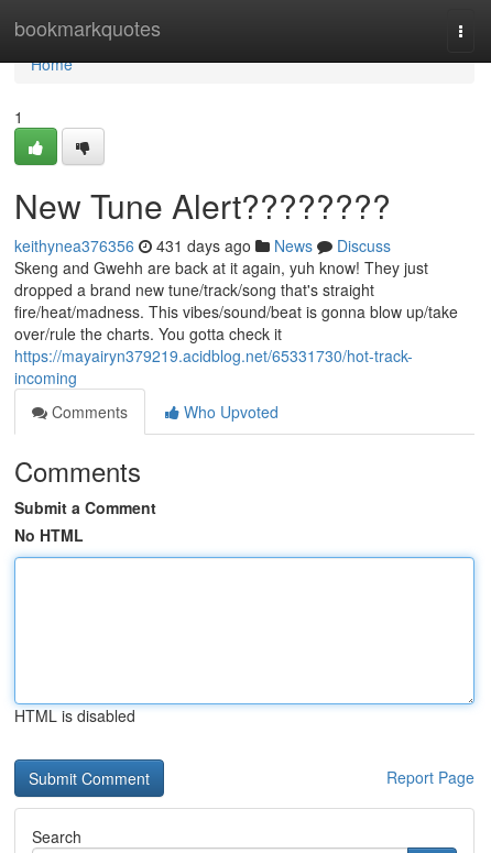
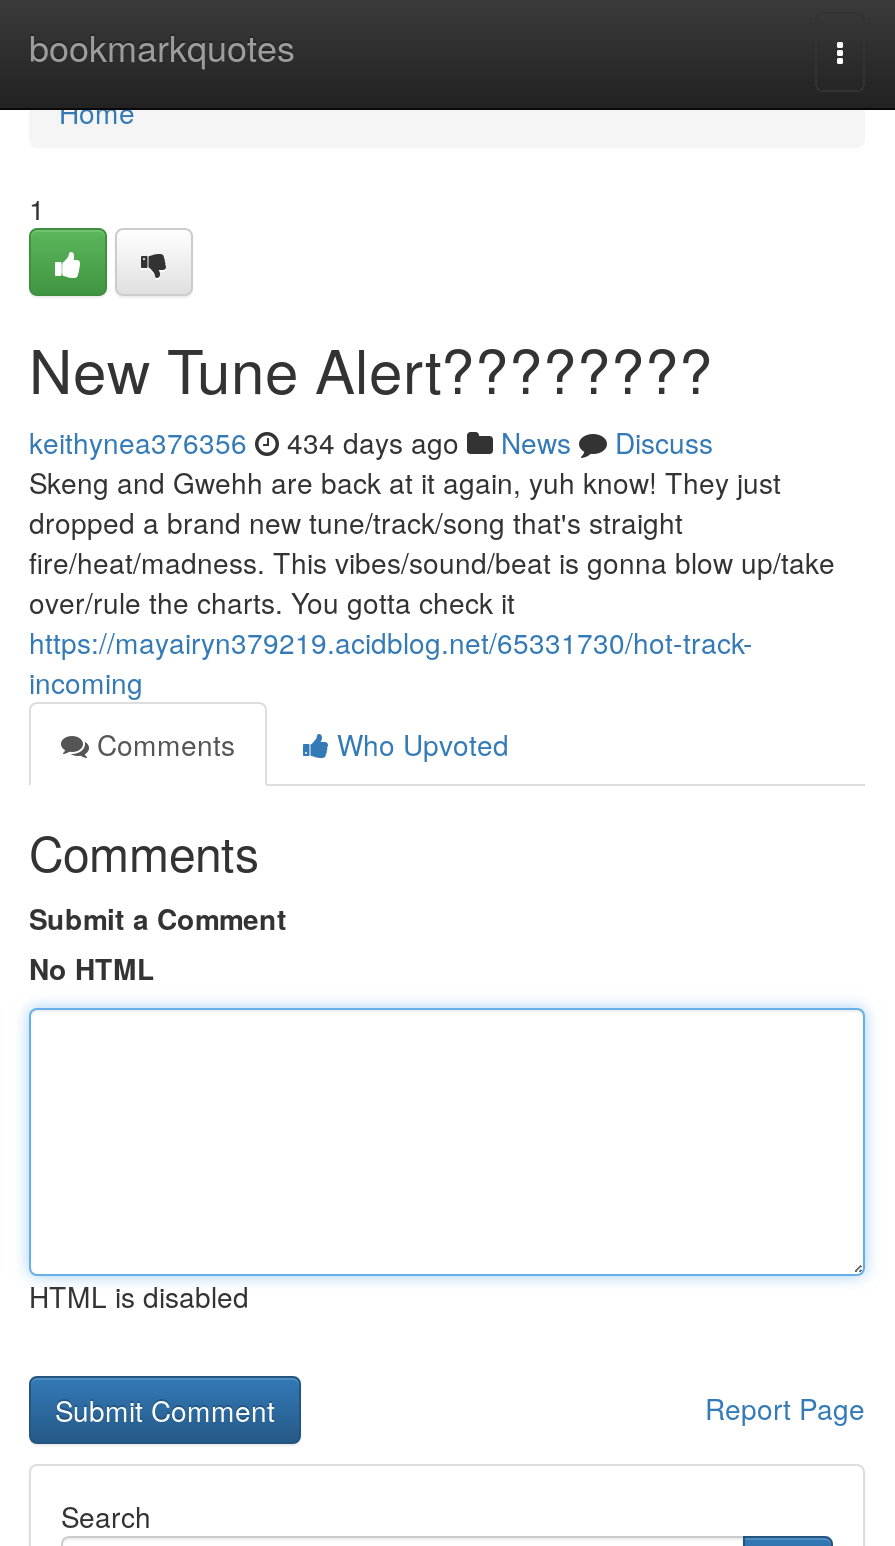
[14,234,391,256] keithynea376356 431 days ago News Discuss -> [29,422,713,462] keithynea376356 434 days ago News Discuss

